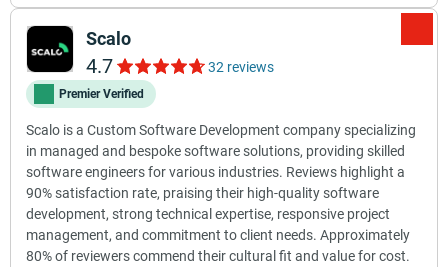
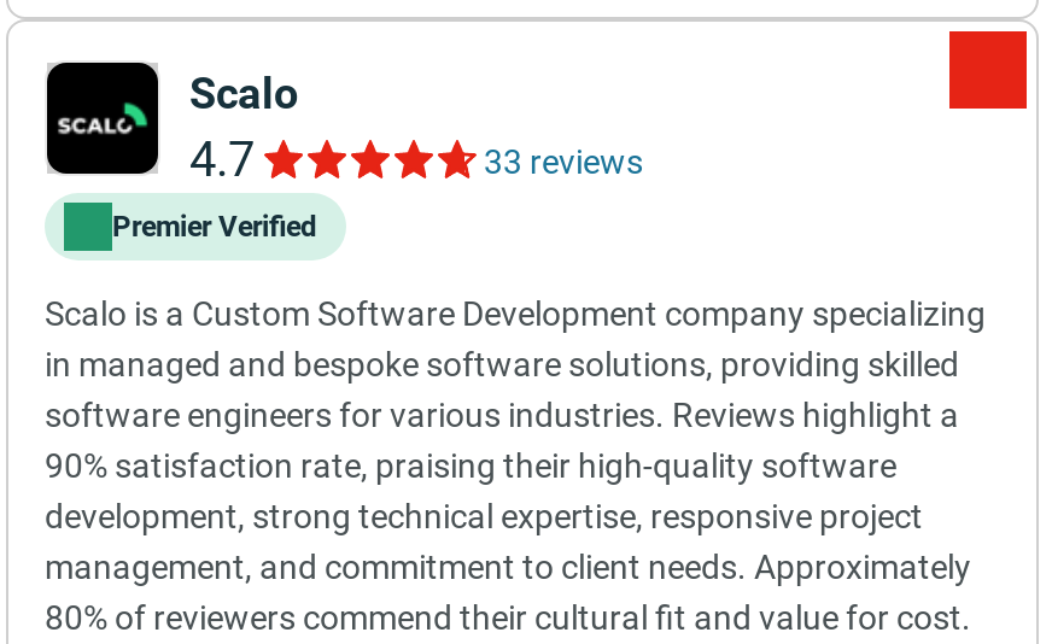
[208,59,274,75] 32 reviews -> [484,142,643,181] 33 reviews

